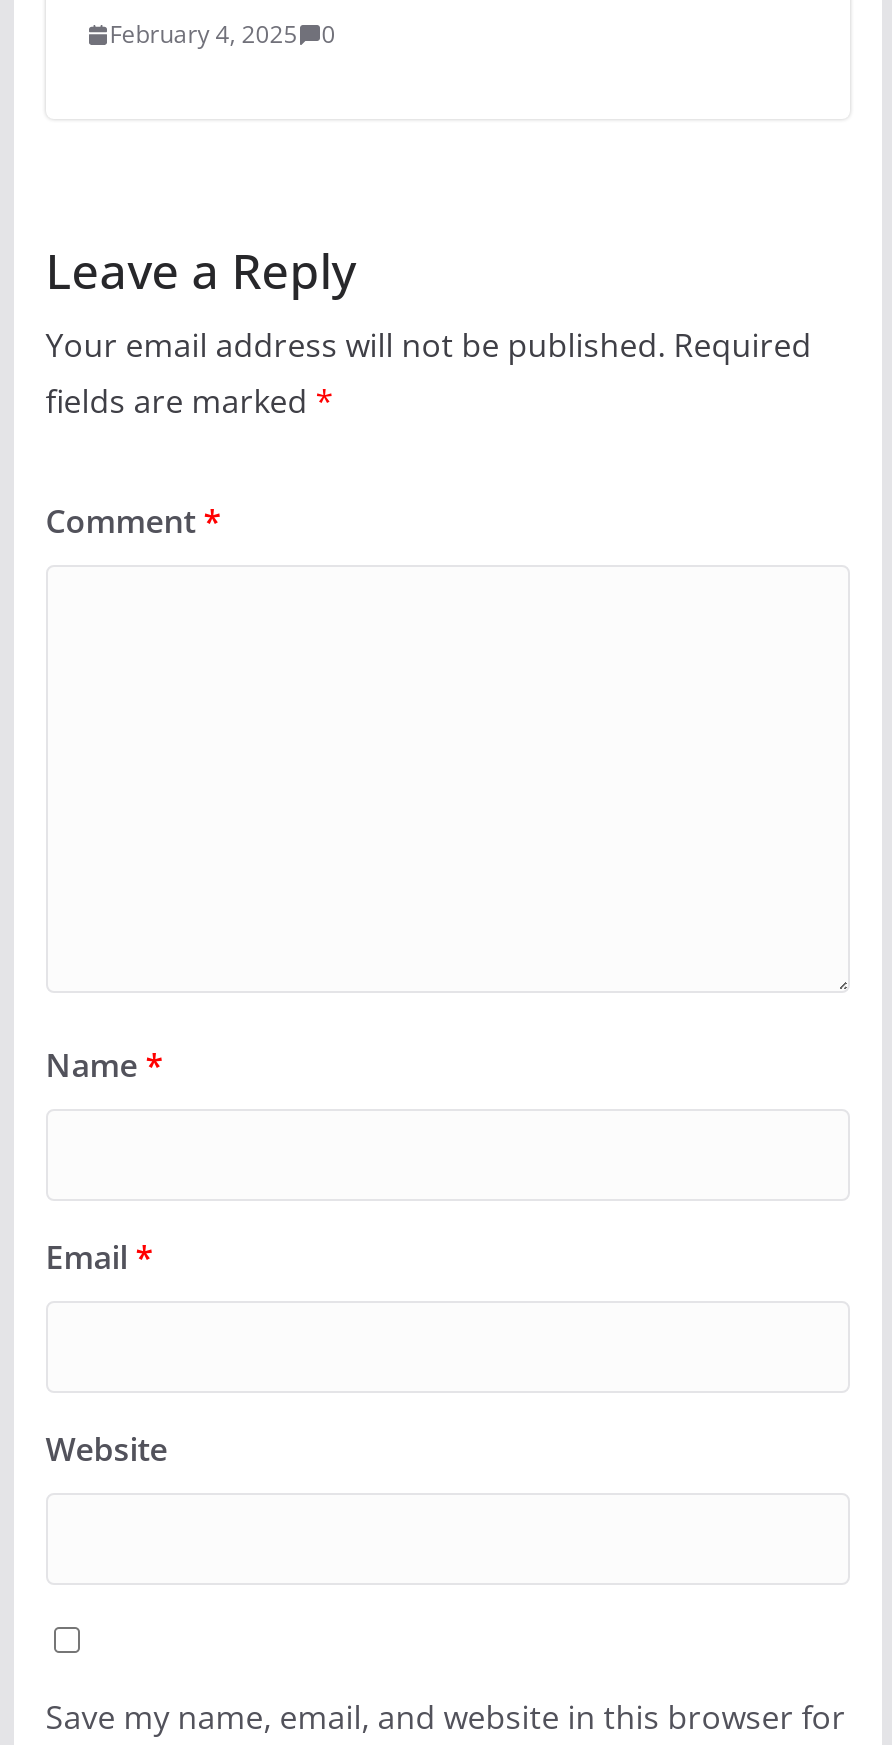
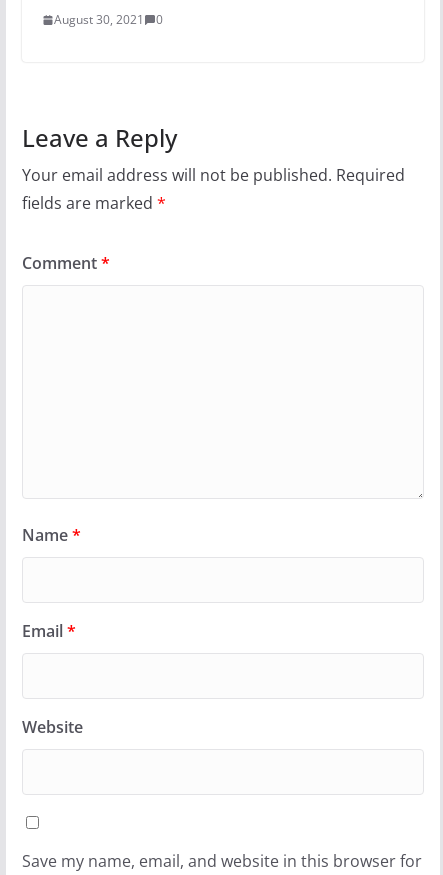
[109,17,335,51] February 4, 2025 0 -> [54,11,163,28] August 30, 2021 0

